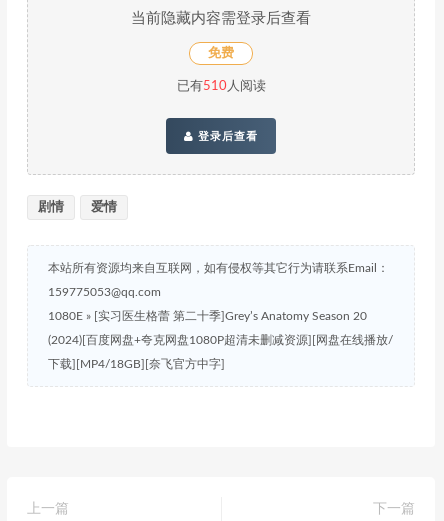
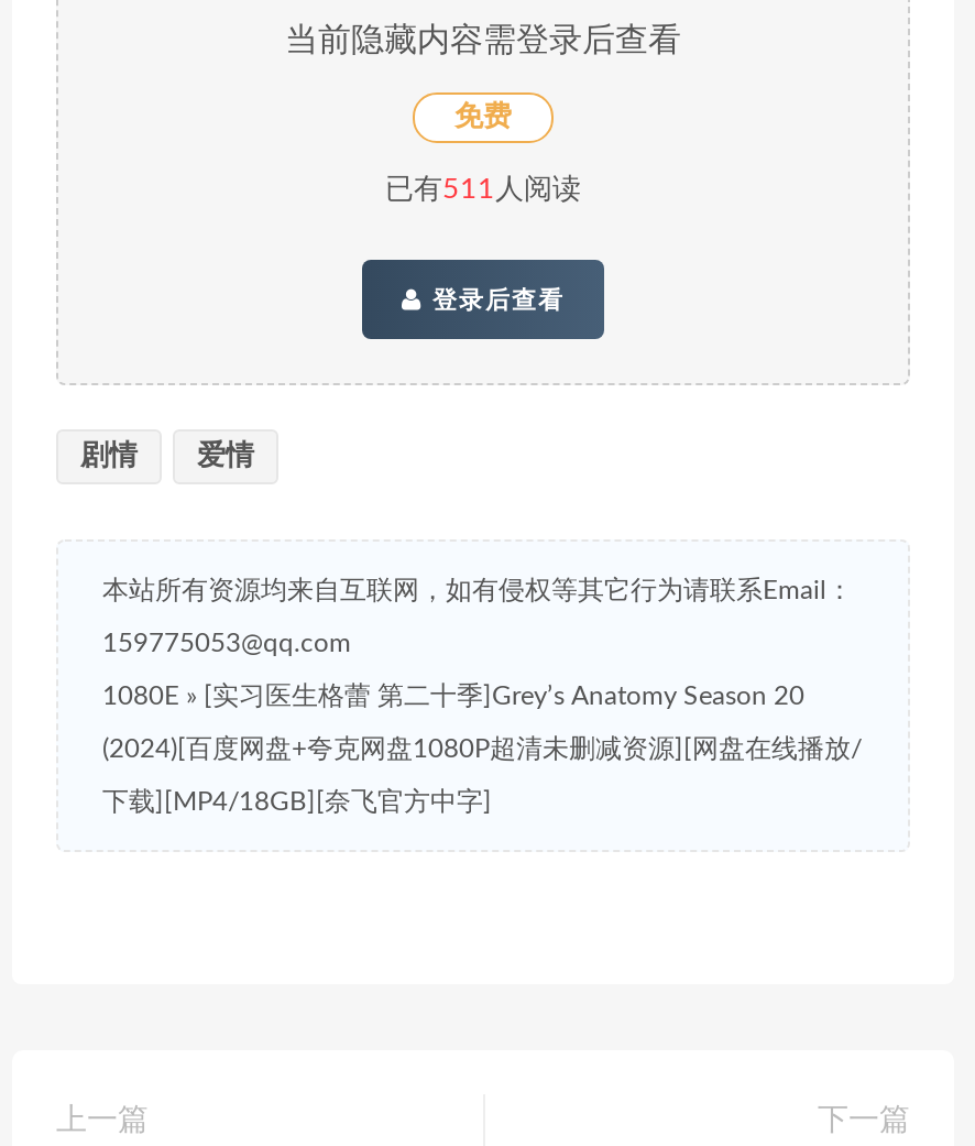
[176,79,265,92] 已有510人阅读 -> [385,175,581,204] 已有511人阅读

